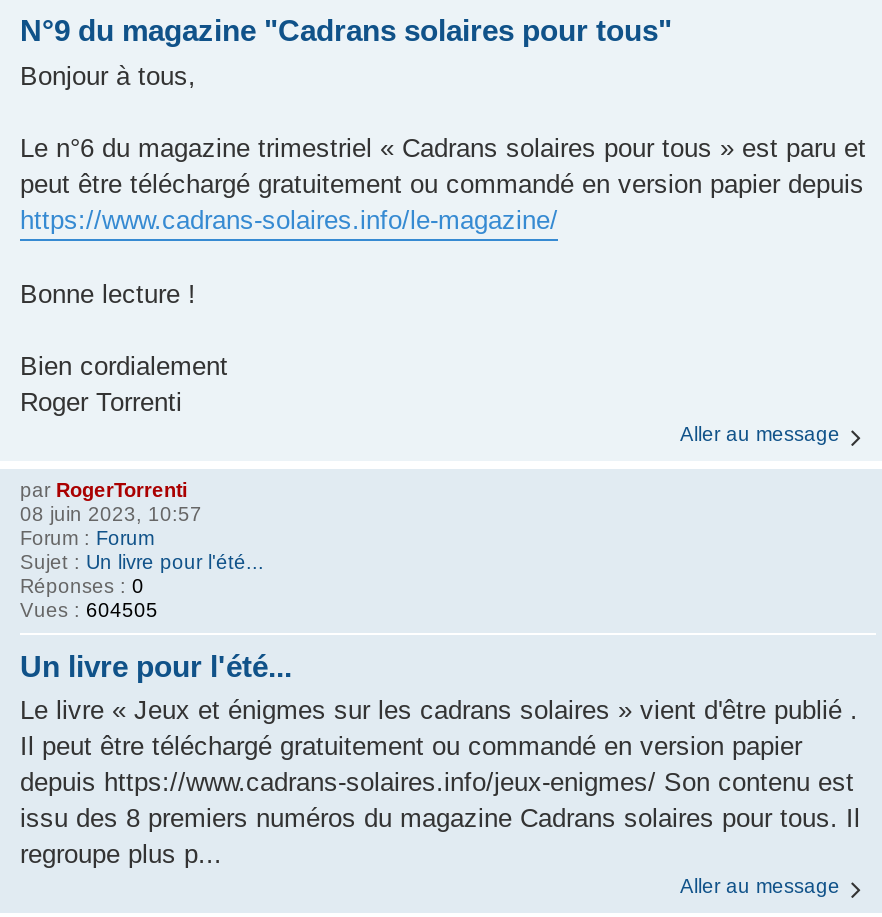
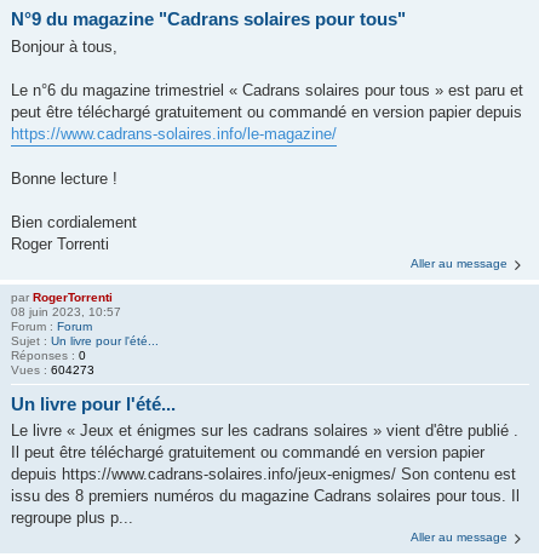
[20,599,158,621] Vues : 604505 -> [11,363,94,376] Vues : 604273

